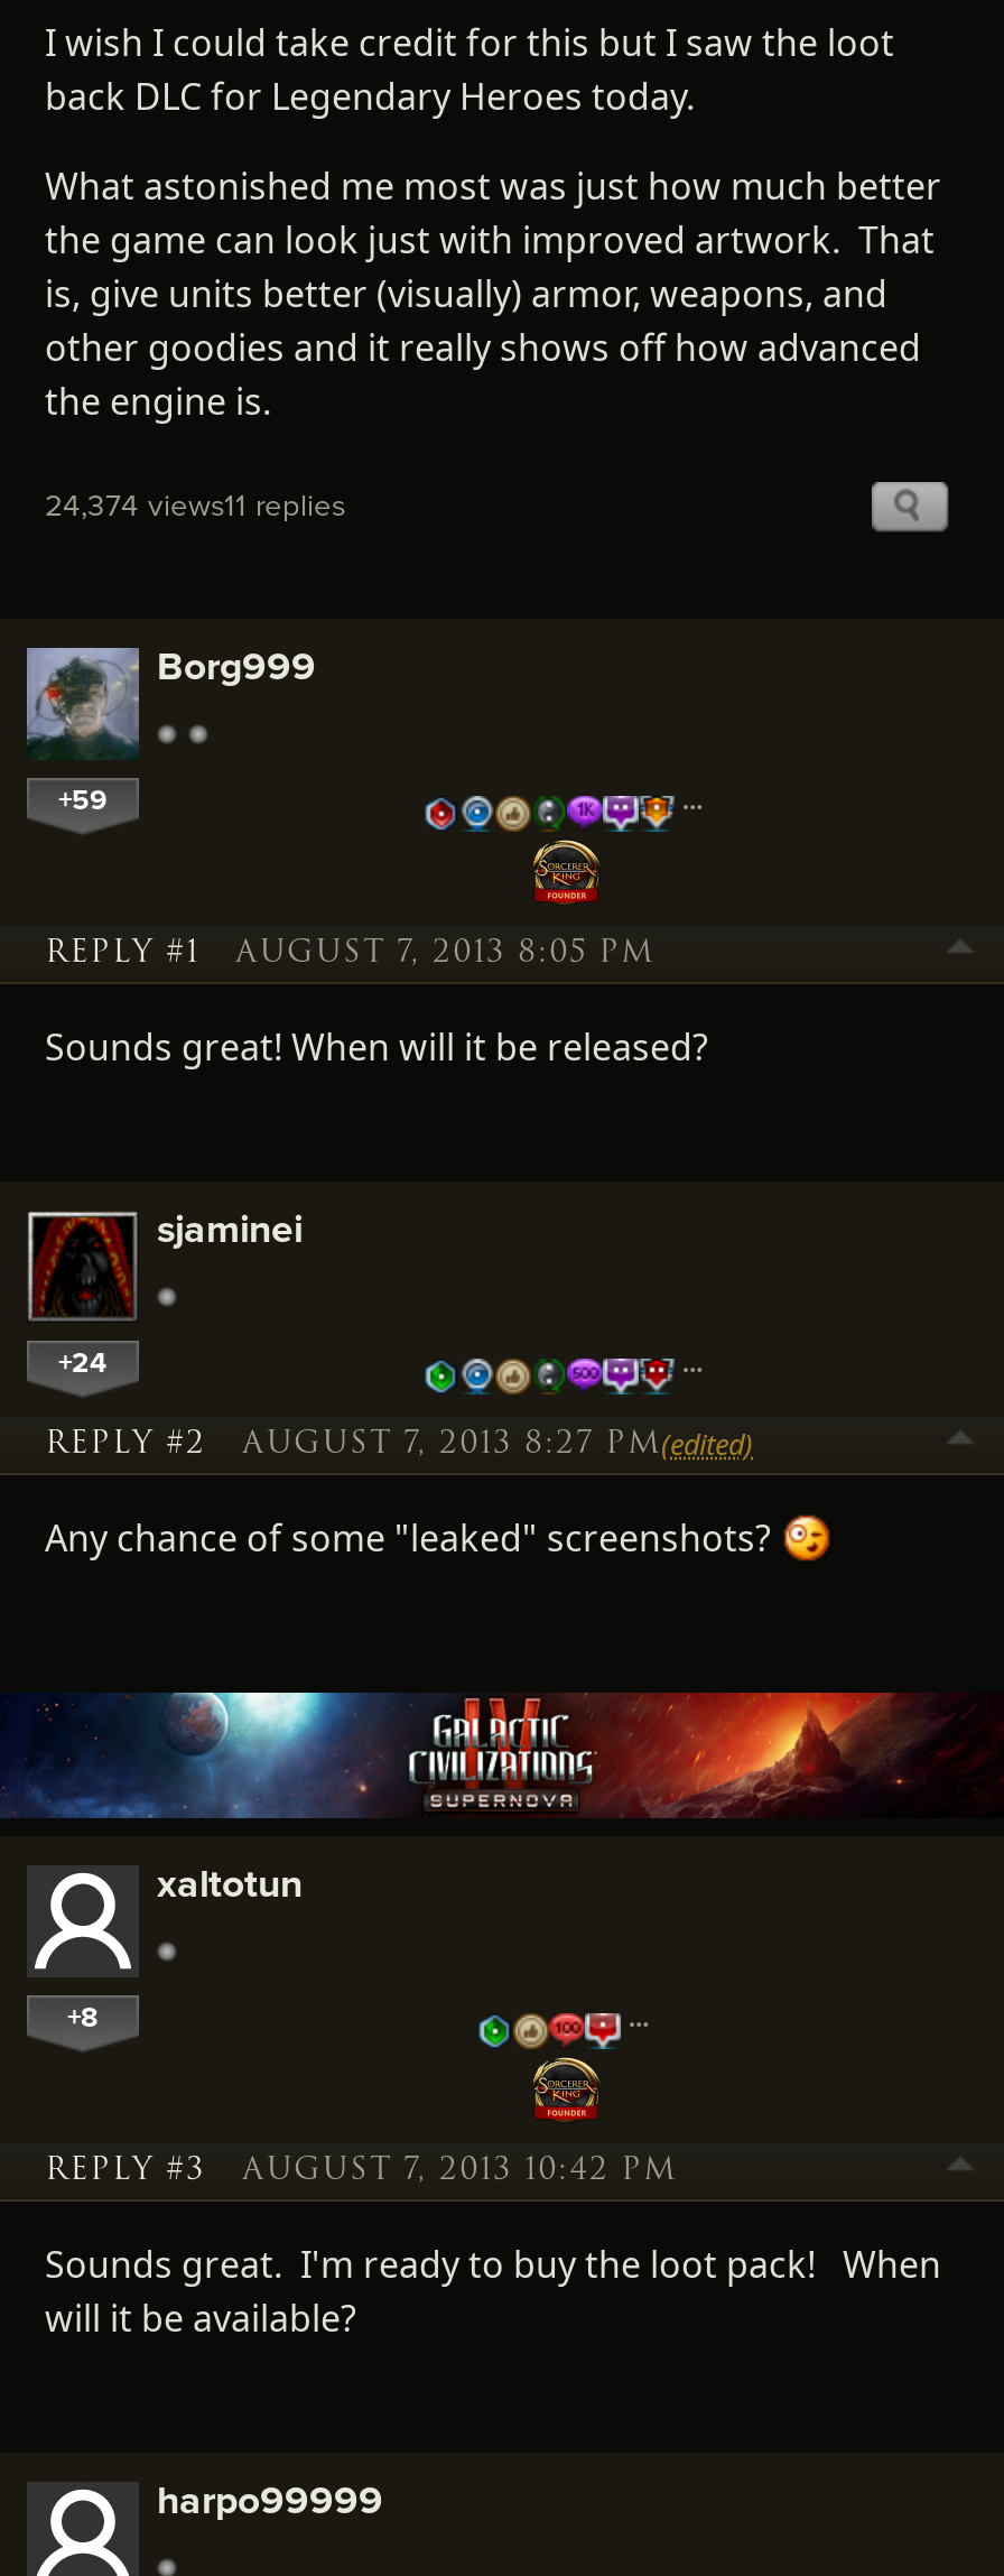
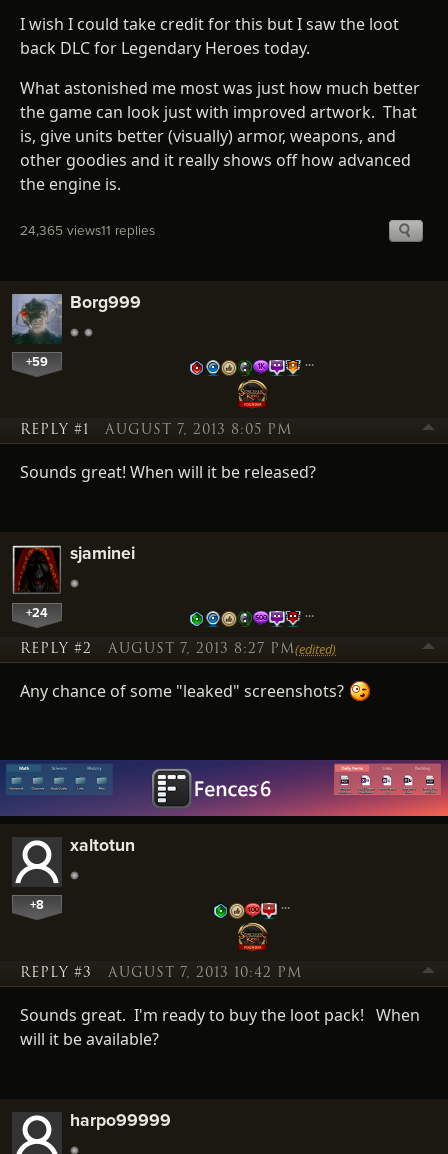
[45,482,345,525] 24,374 views11 replies -> [20,220,155,239] 24,365 views11 replies
[7,1690,997,1818] [image] -> [3,759,445,817] [image]

